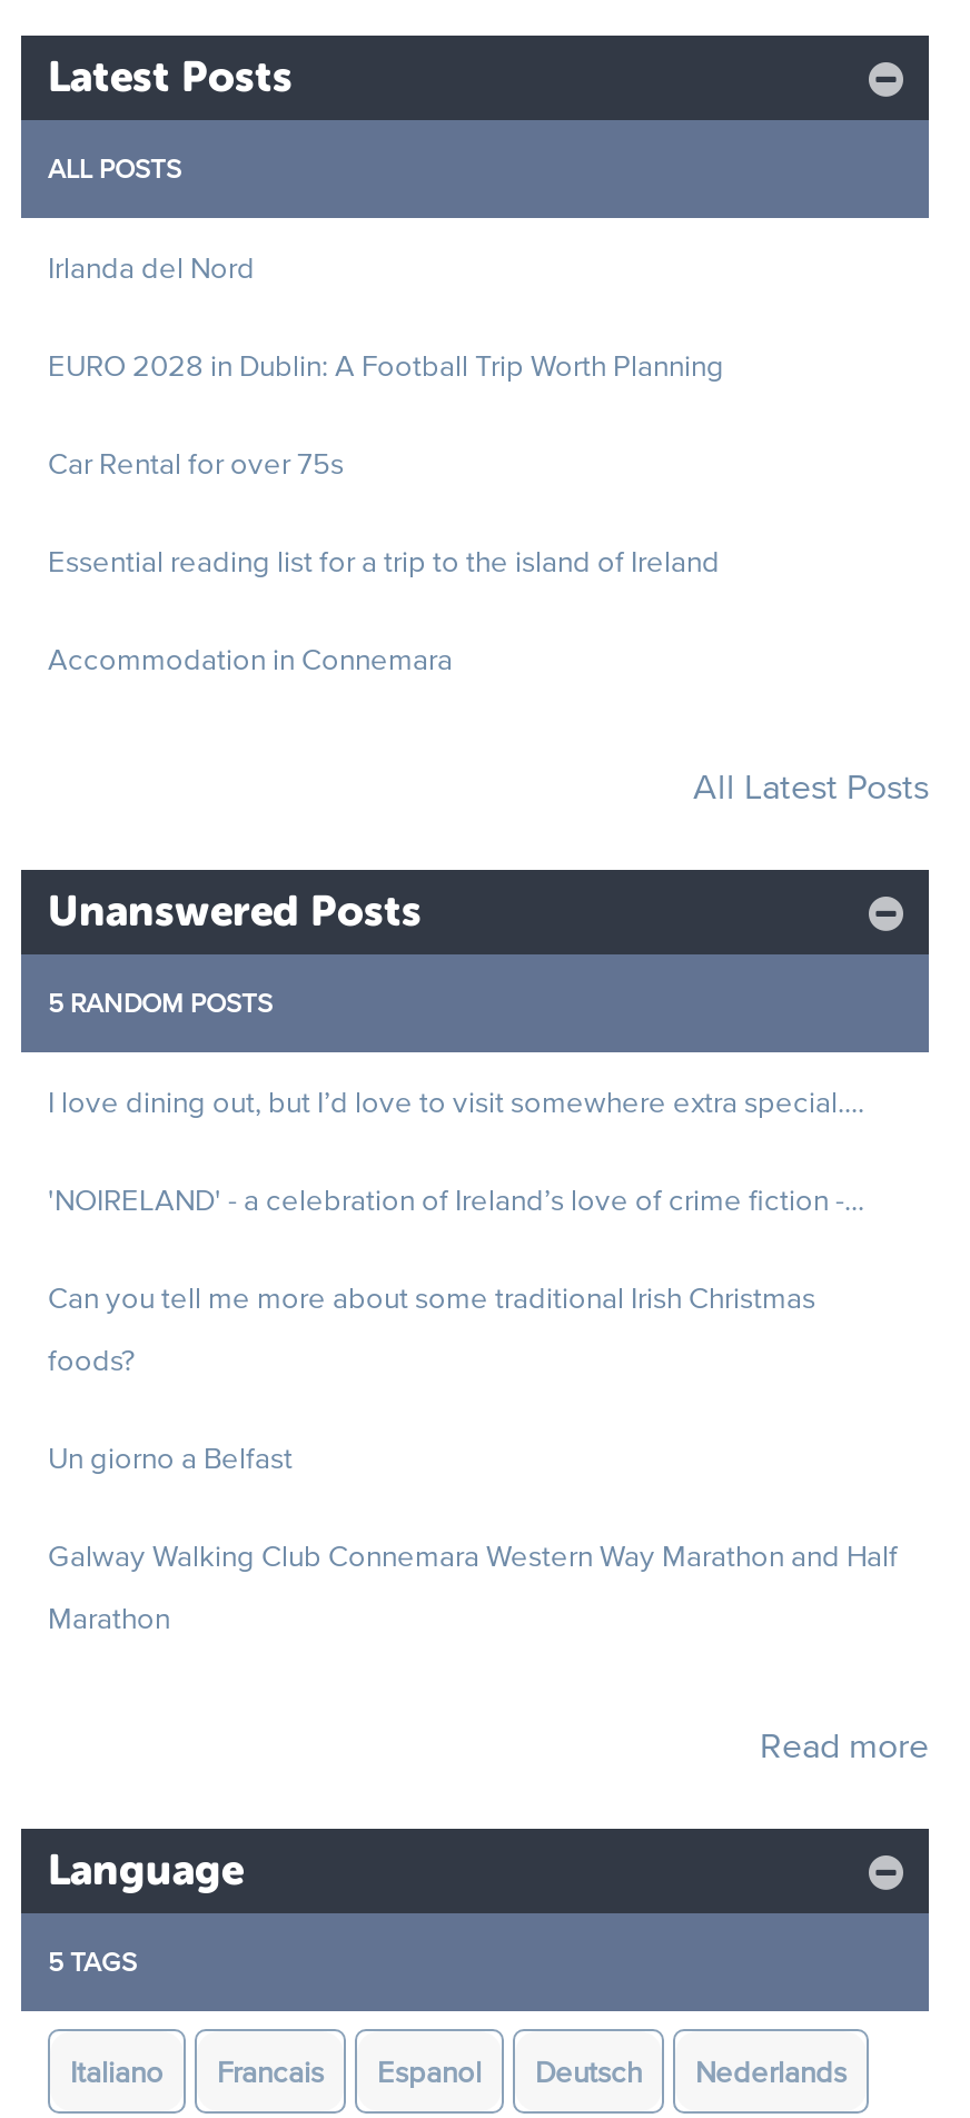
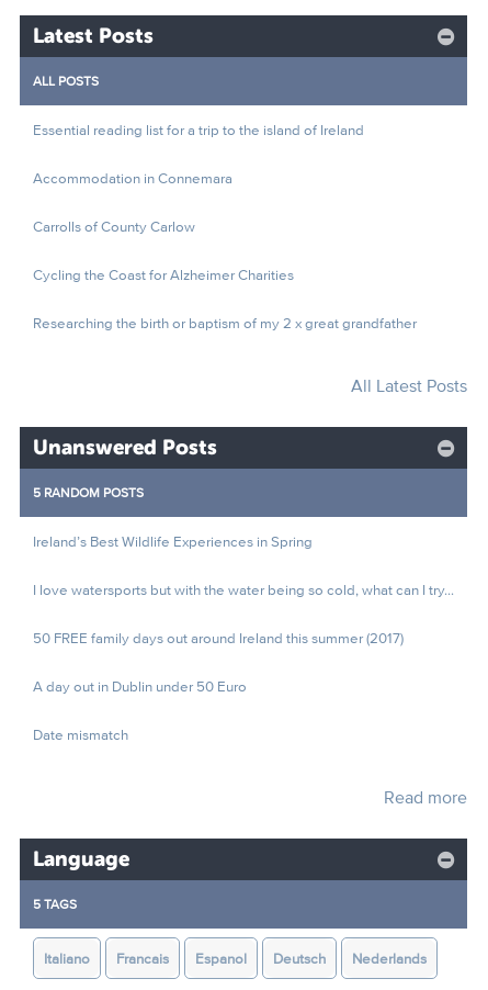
[48,247,724,483] Irlanda del Nord | EURO 2028 in Dublin: A Football Trip Worth Planning | Car Rental for over 75s -> none
moved [48,541,720,679] -> [33,120,364,188]: Essential reading list for a trip to the island of Ireland | Accommodation in Connemara
none -> [33,216,417,333] Carrolls of County Carlow | Cycling the Coast for Alzheimer Charities | Researching the birth or baptism of my 2 x great grandfather
[48,1081,898,1637] I love dining out, but I’d love to visit somewhere extra special.... | 'NOIRELAND' - a celebration of Ireland’s love of crime fiction -... | Can you tell me more about some traditional Irish Christmas | foods? | Un giorno a Belfast | Galway Walking Club Connemara Western Way Marathon and Half | Marathon -> [33,531,454,744] Ireland’s Best Wildlife Experiences in Spring | I love watersports but with the water being so cold, what can I try... | 50 FREE family days out around Ireland this summer (2017) | A day out in Dublin under 50 Euro | Date mismatch

